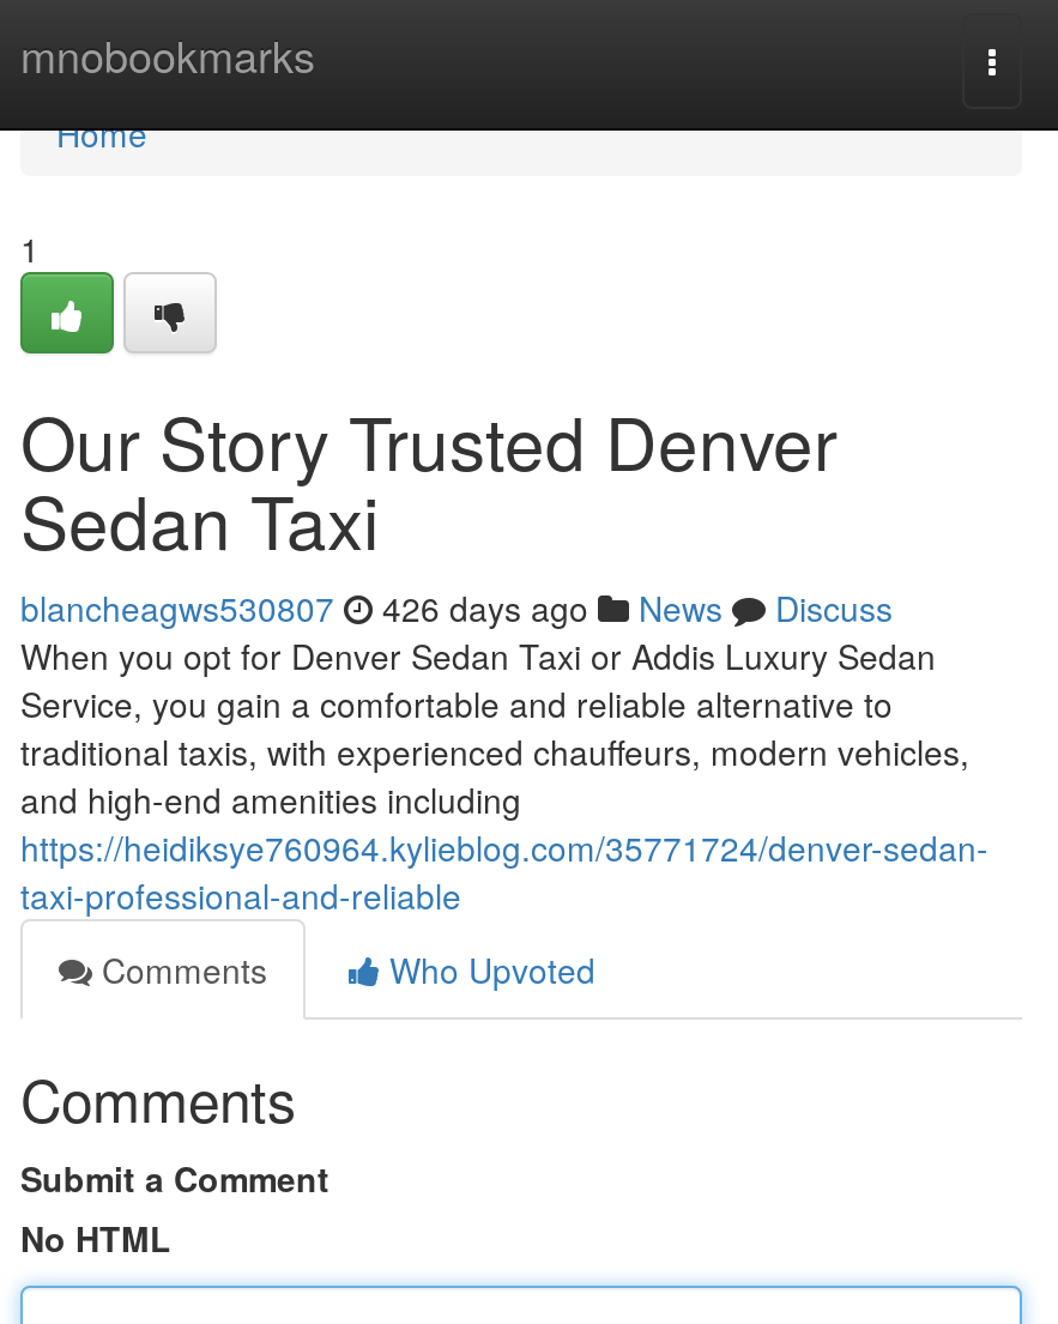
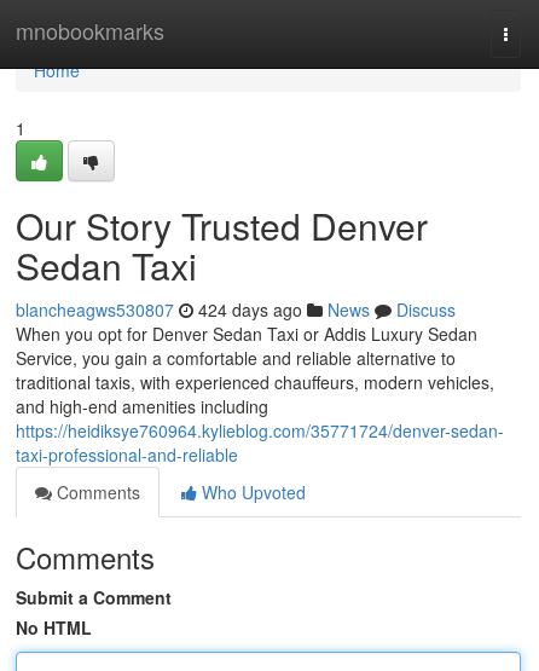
[20,584,893,631] blancheagws530807 426 days ago News Discuss -> [16,297,456,322] blancheagws530807 424 days ago News Discuss

